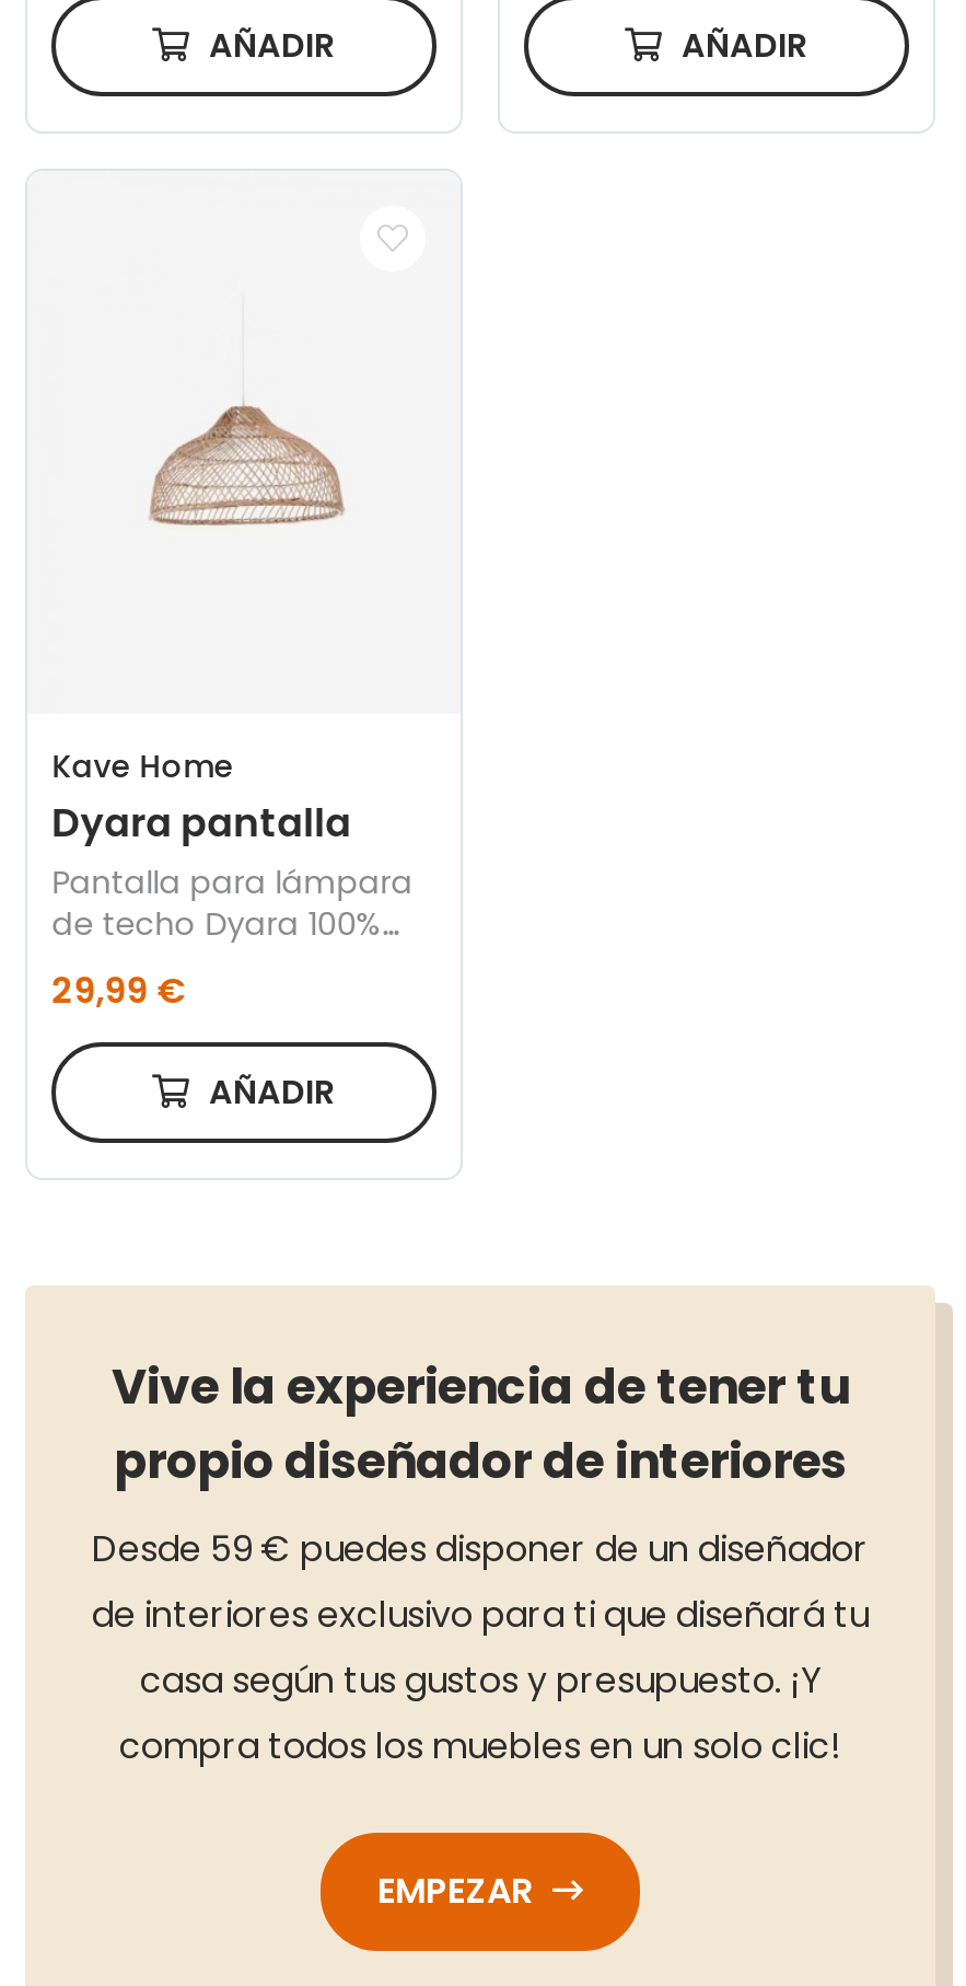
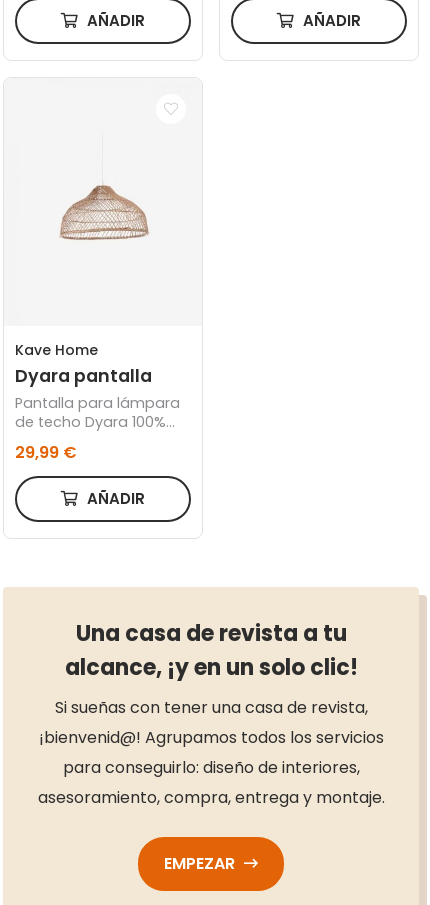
[92,1353,869,1772] Vive la experiencia de tener tu | propio diseñador de interiores | Desde 59 € puedes disponer de un diseñador | de interiores exclusivo para ti que diseñará tu | casa según tus gustos y presupuesto. ¡Y | compra todos los muebles en un solo clic! -> [37,618,384,809] Una casa de revista a tu | alcance, ¡y en un solo clic! | Si sueñas con tener una casa de revista, | ¡bienvenid@! Agrupamos todos los servicios | para conseguirlo: diseño de interiores, | asesoramiento, compra, entrega y montaje.

